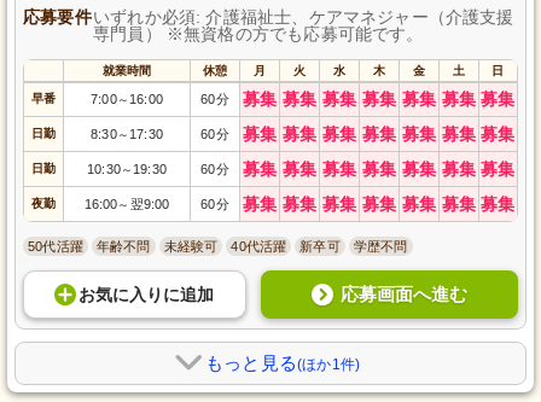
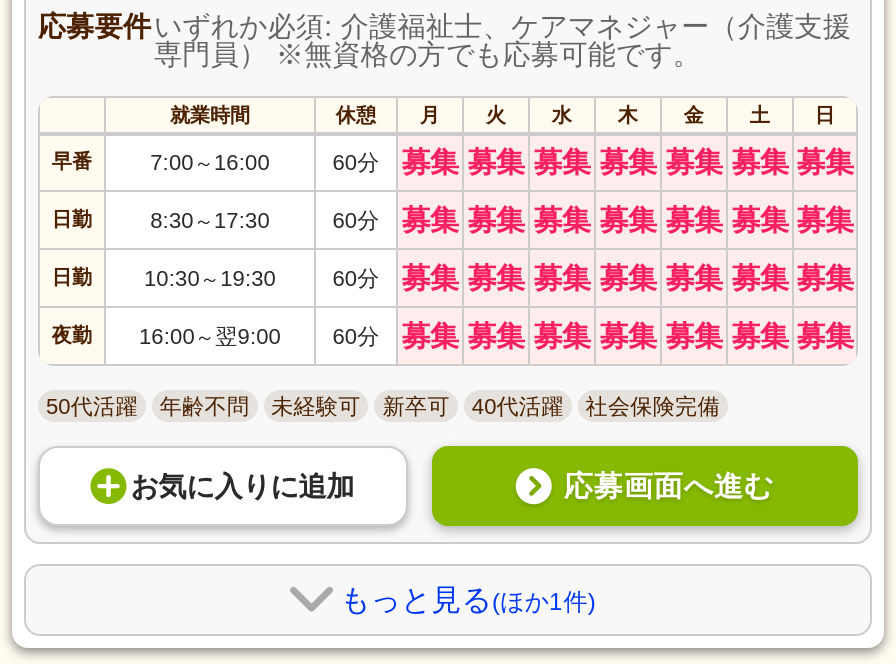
[300,239,408,253] 新卒可 | 学歴不問 -> [586,394,720,418] 社会保険完備
none -> [383,394,450,418] 新卒可

